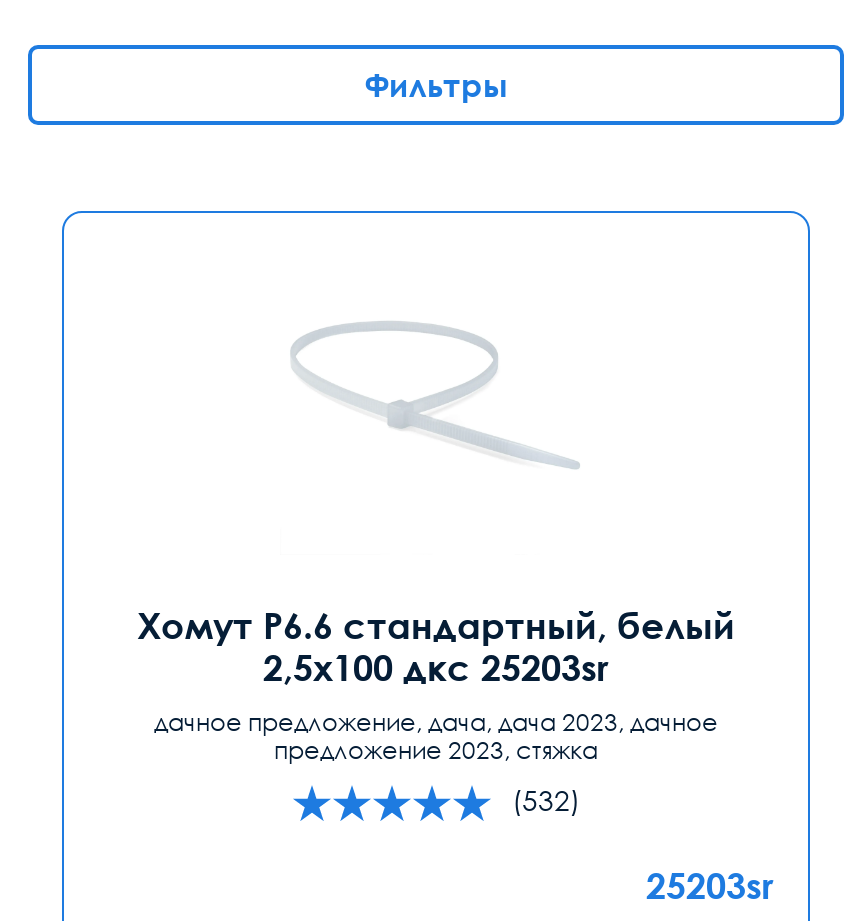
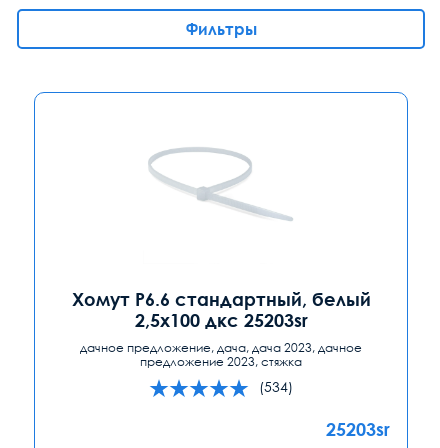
[512,783,580,817] (532) -> [259,378,293,395] (534)

